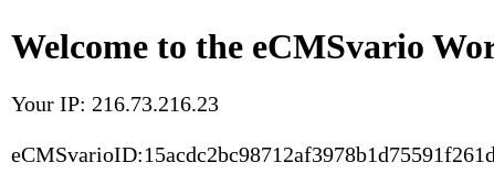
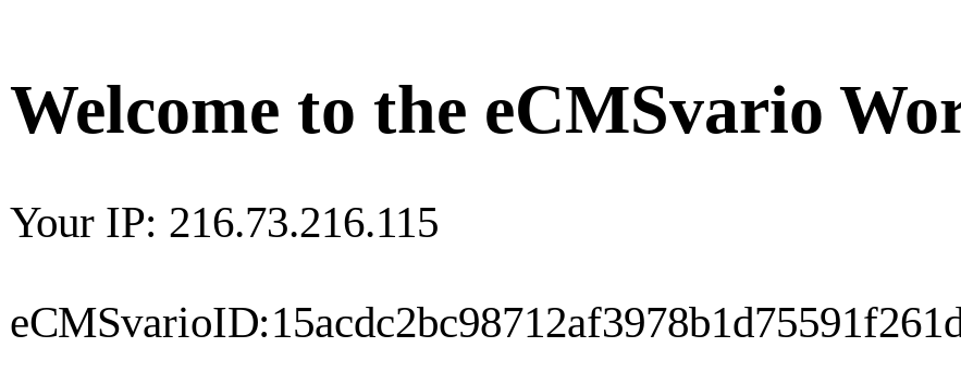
[11,91,219,116] Your IP: 216.73.216.23 -> [10,198,439,246] Your IP: 216.73.216.115

